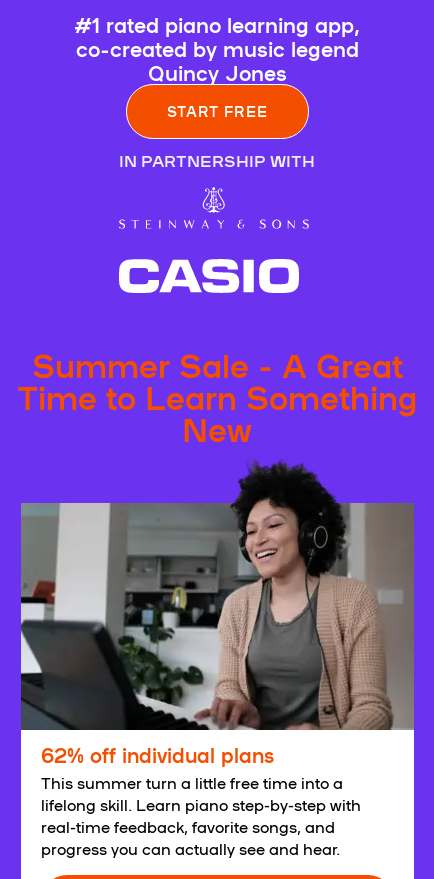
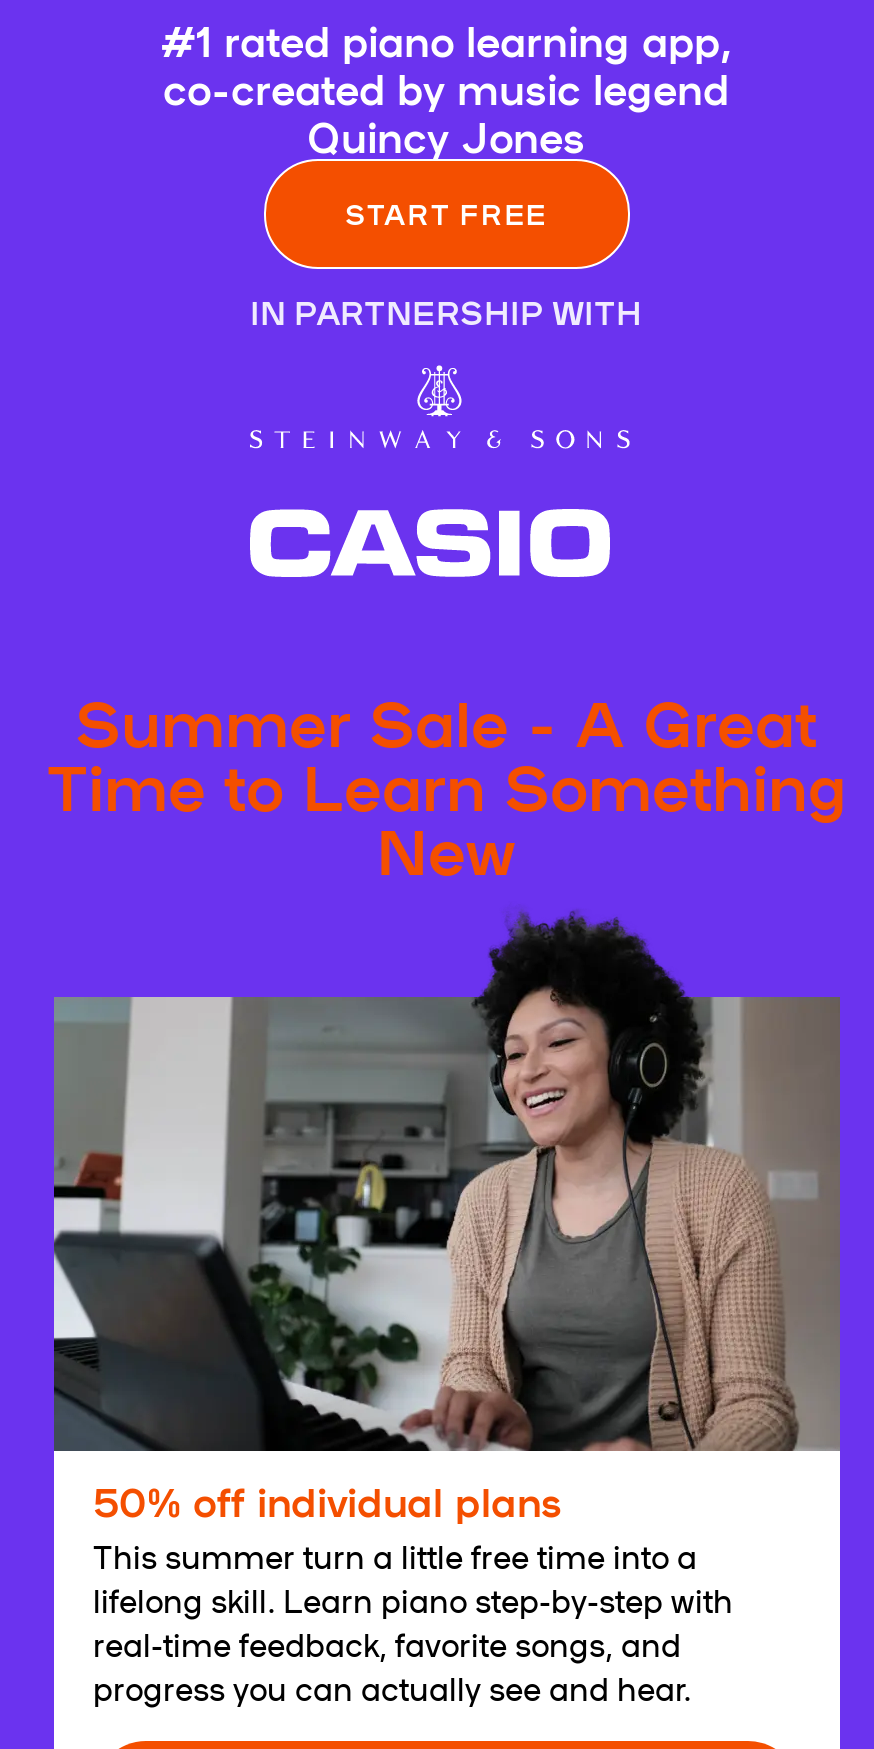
[40,739,273,767] 62% off individual plans -> [93,1470,561,1526] 50% off individual plans

